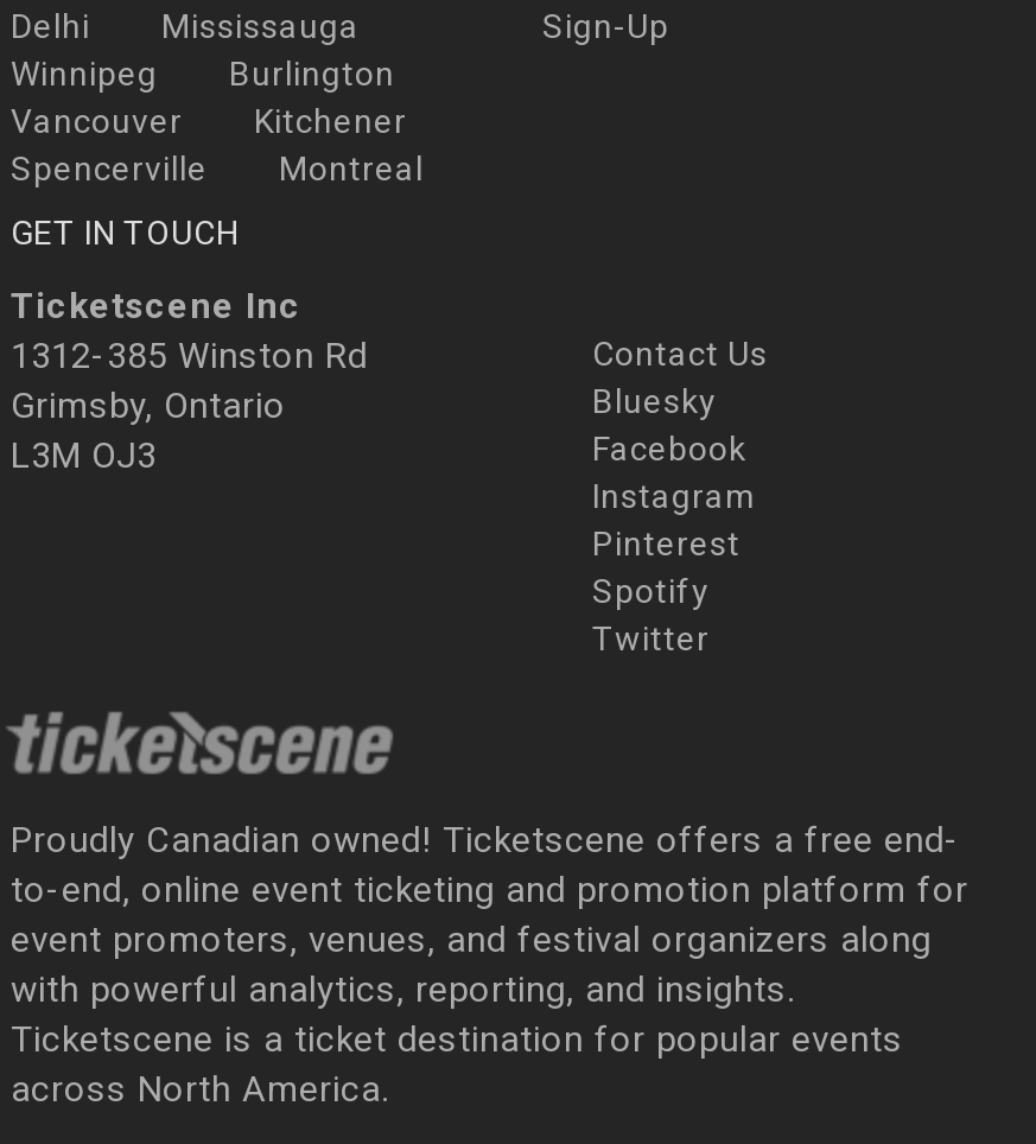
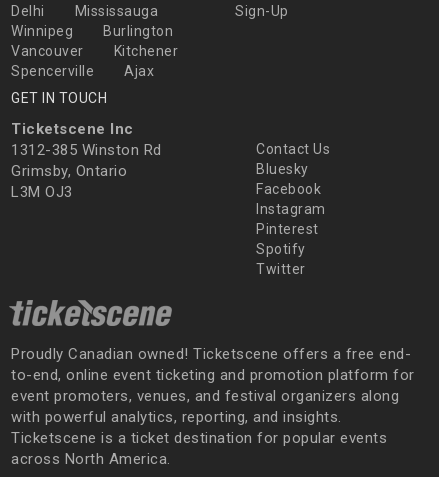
[279,150,424,188] Montreal -> [124,63,154,79] Ajax

